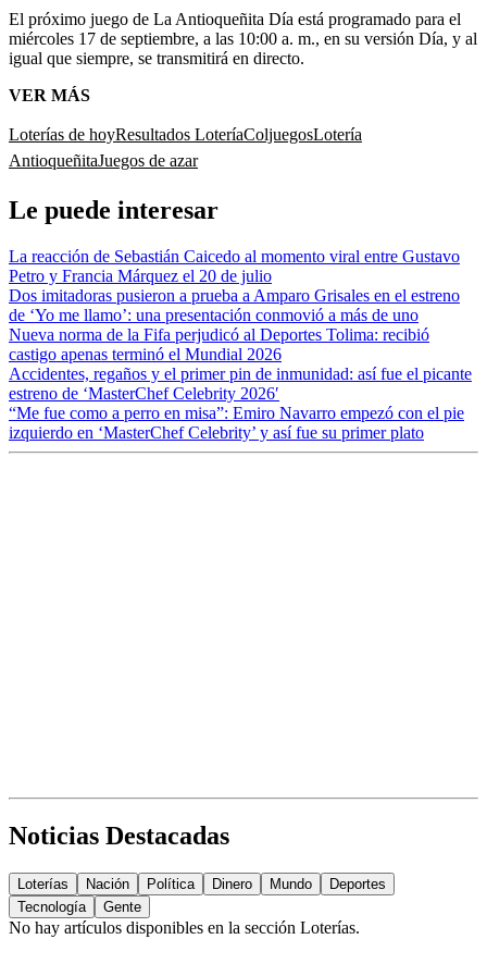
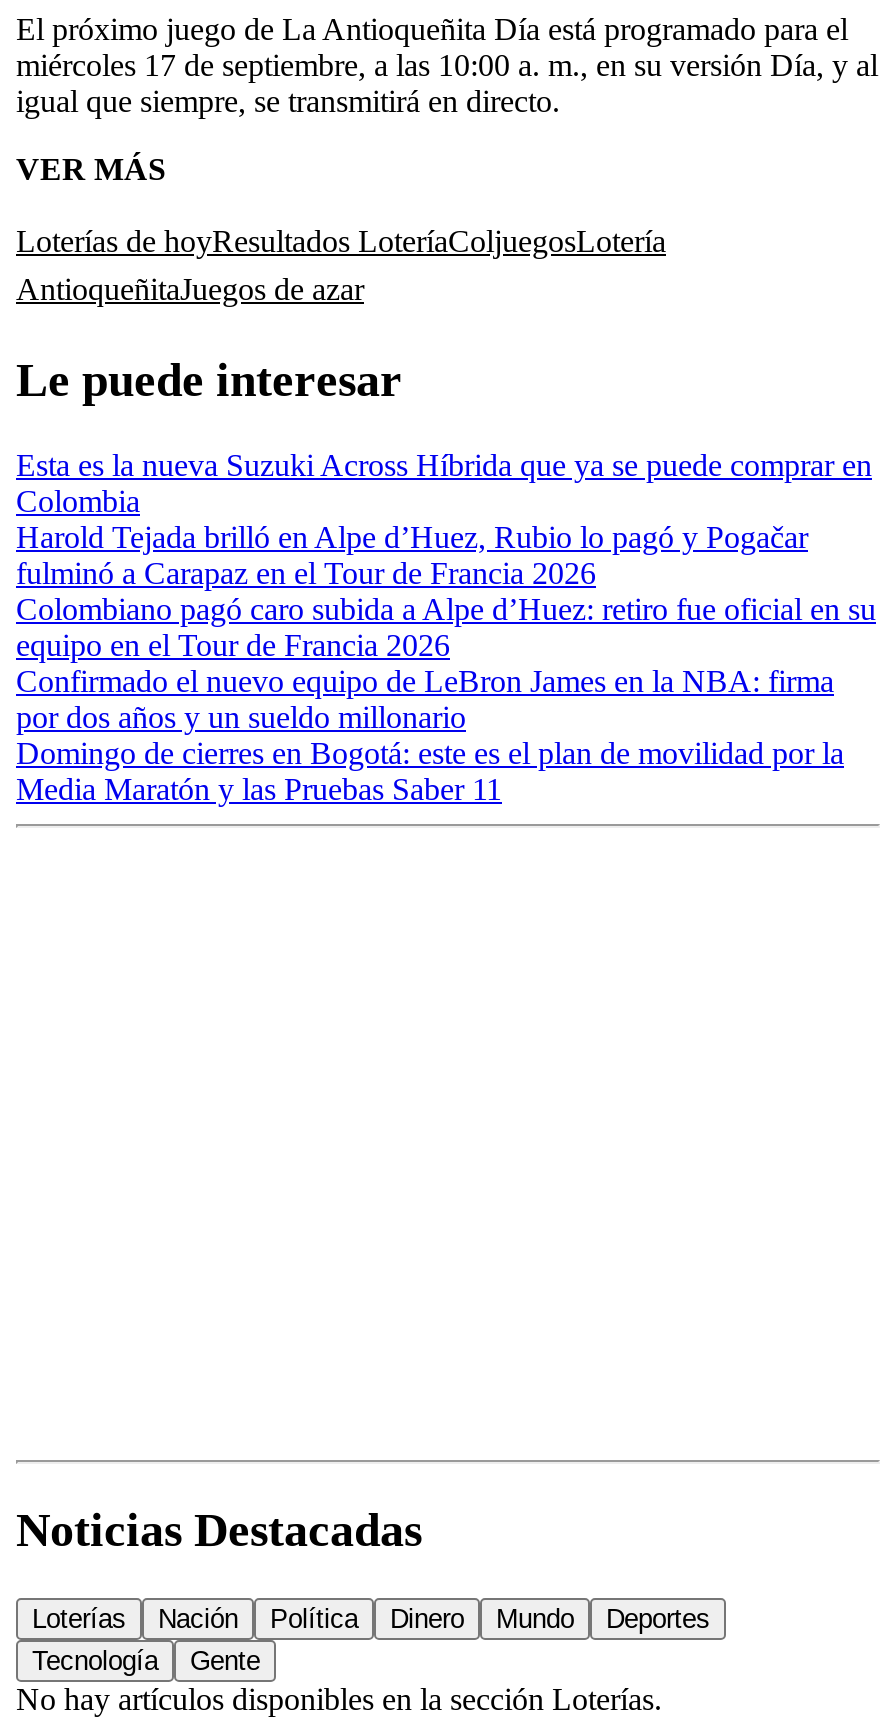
[9,247,472,442] La reacción de Sebastián Caicedo al momento viral entre Gustavo | Petro y Francia Márquez el 20 de julio | Dos imitadoras pusieron a prueba a Amparo Grisales en el estreno | de ‘Yo me llamo’: una presentación conmovió a más de uno | Nueva norma de la Fifa perjudicó al Deportes Tolima: recibió | castigo apenas terminó el Mundial 2026 | Accidentes, regaños y el primer pin de inmunidad: así fue el picante | estreno de ‘MasterChef Celebrity 2026′ | “Me fue como a perro en misa”: Emiro Navarro empezó con el pie | izquierdo en ‘MasterChef Celebrity’ y así fue su primer plato -> [16,448,876,806] Esta es la nueva Suzuki Across Híbrida que ya se puede comprar en | Colombia | Harold Tejada brilló en Alpe d’Huez, Rubio lo pagó y Pogačar | fulminó a Carapaz en el Tour de Francia 2026 | Colombiano pagó caro subida a Alpe d’Huez: retiro fue oficial en su | equipo en el Tour de Francia 2026 | Confirmado el nuevo equipo de LeBron James en la NBA: firma | por dos años y un sueldo millonario | Domingo de cierres en Bogotá: este es el plan de movilidad por la | Media Maratón y las Pruebas Saber 11

